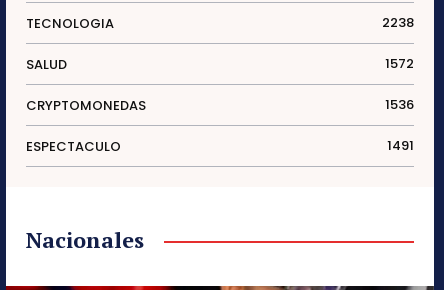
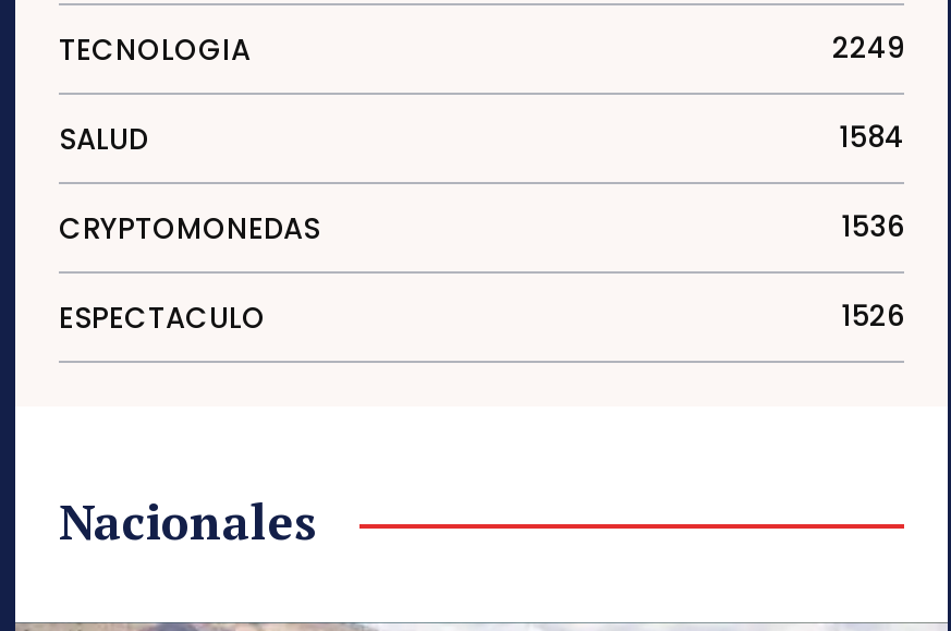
[382,13,414,32] 2238 -> [832,27,904,68] 2249
[385,54,414,73] 1572 -> [839,116,904,158] 1584
[387,136,414,155] 1491 -> [841,295,904,337] 1526

